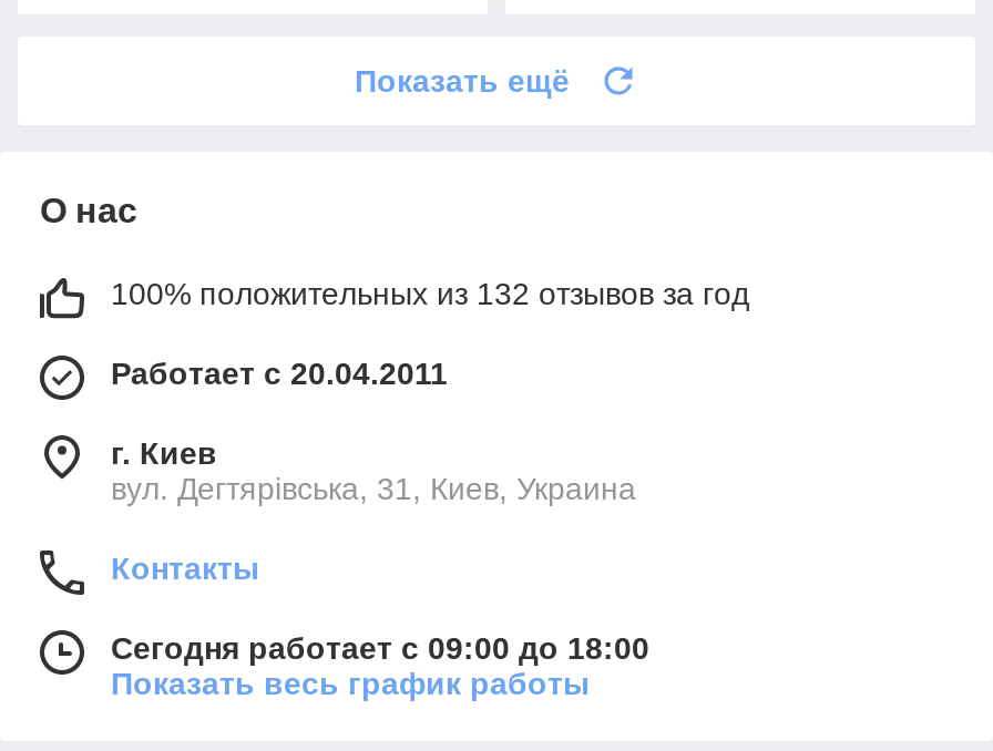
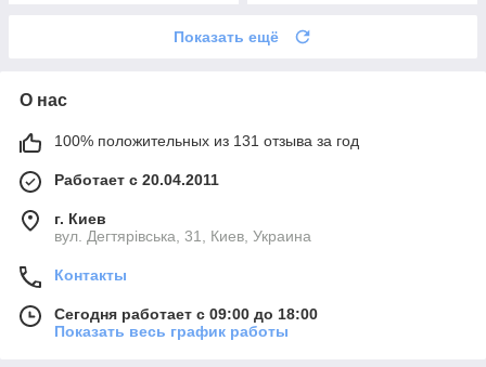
[111,277,749,312] 100% положительных из 132 отзывов за год -> [54,133,359,150] 100% положительных из 131 отзыва за год

